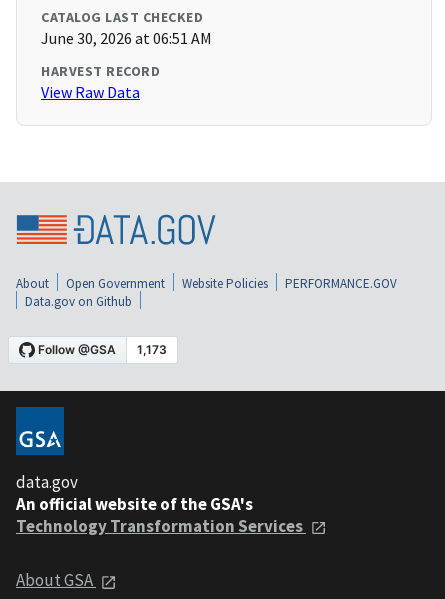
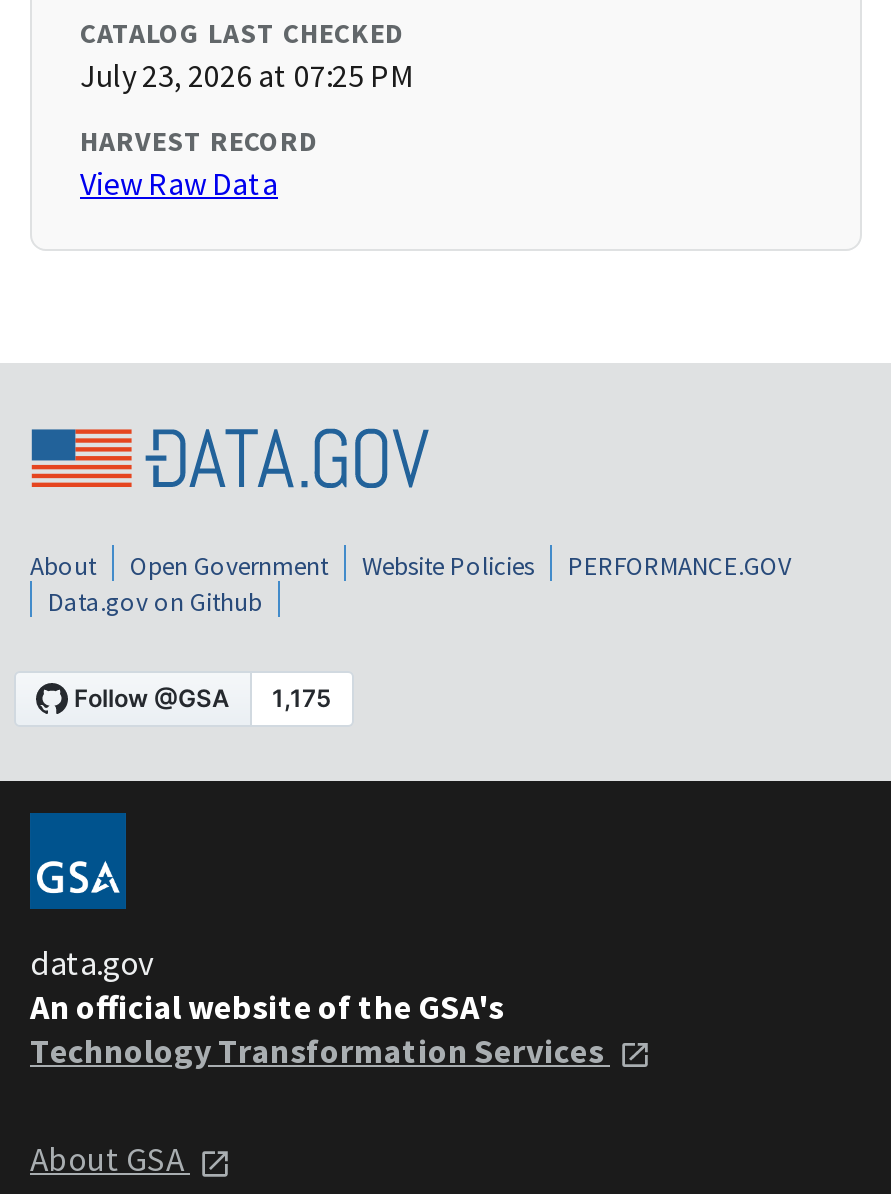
[41,28,212,48] June 30, 2026 at 06:51 AM -> [80,56,414,96] July 23, 2026 at 07:25 PM

